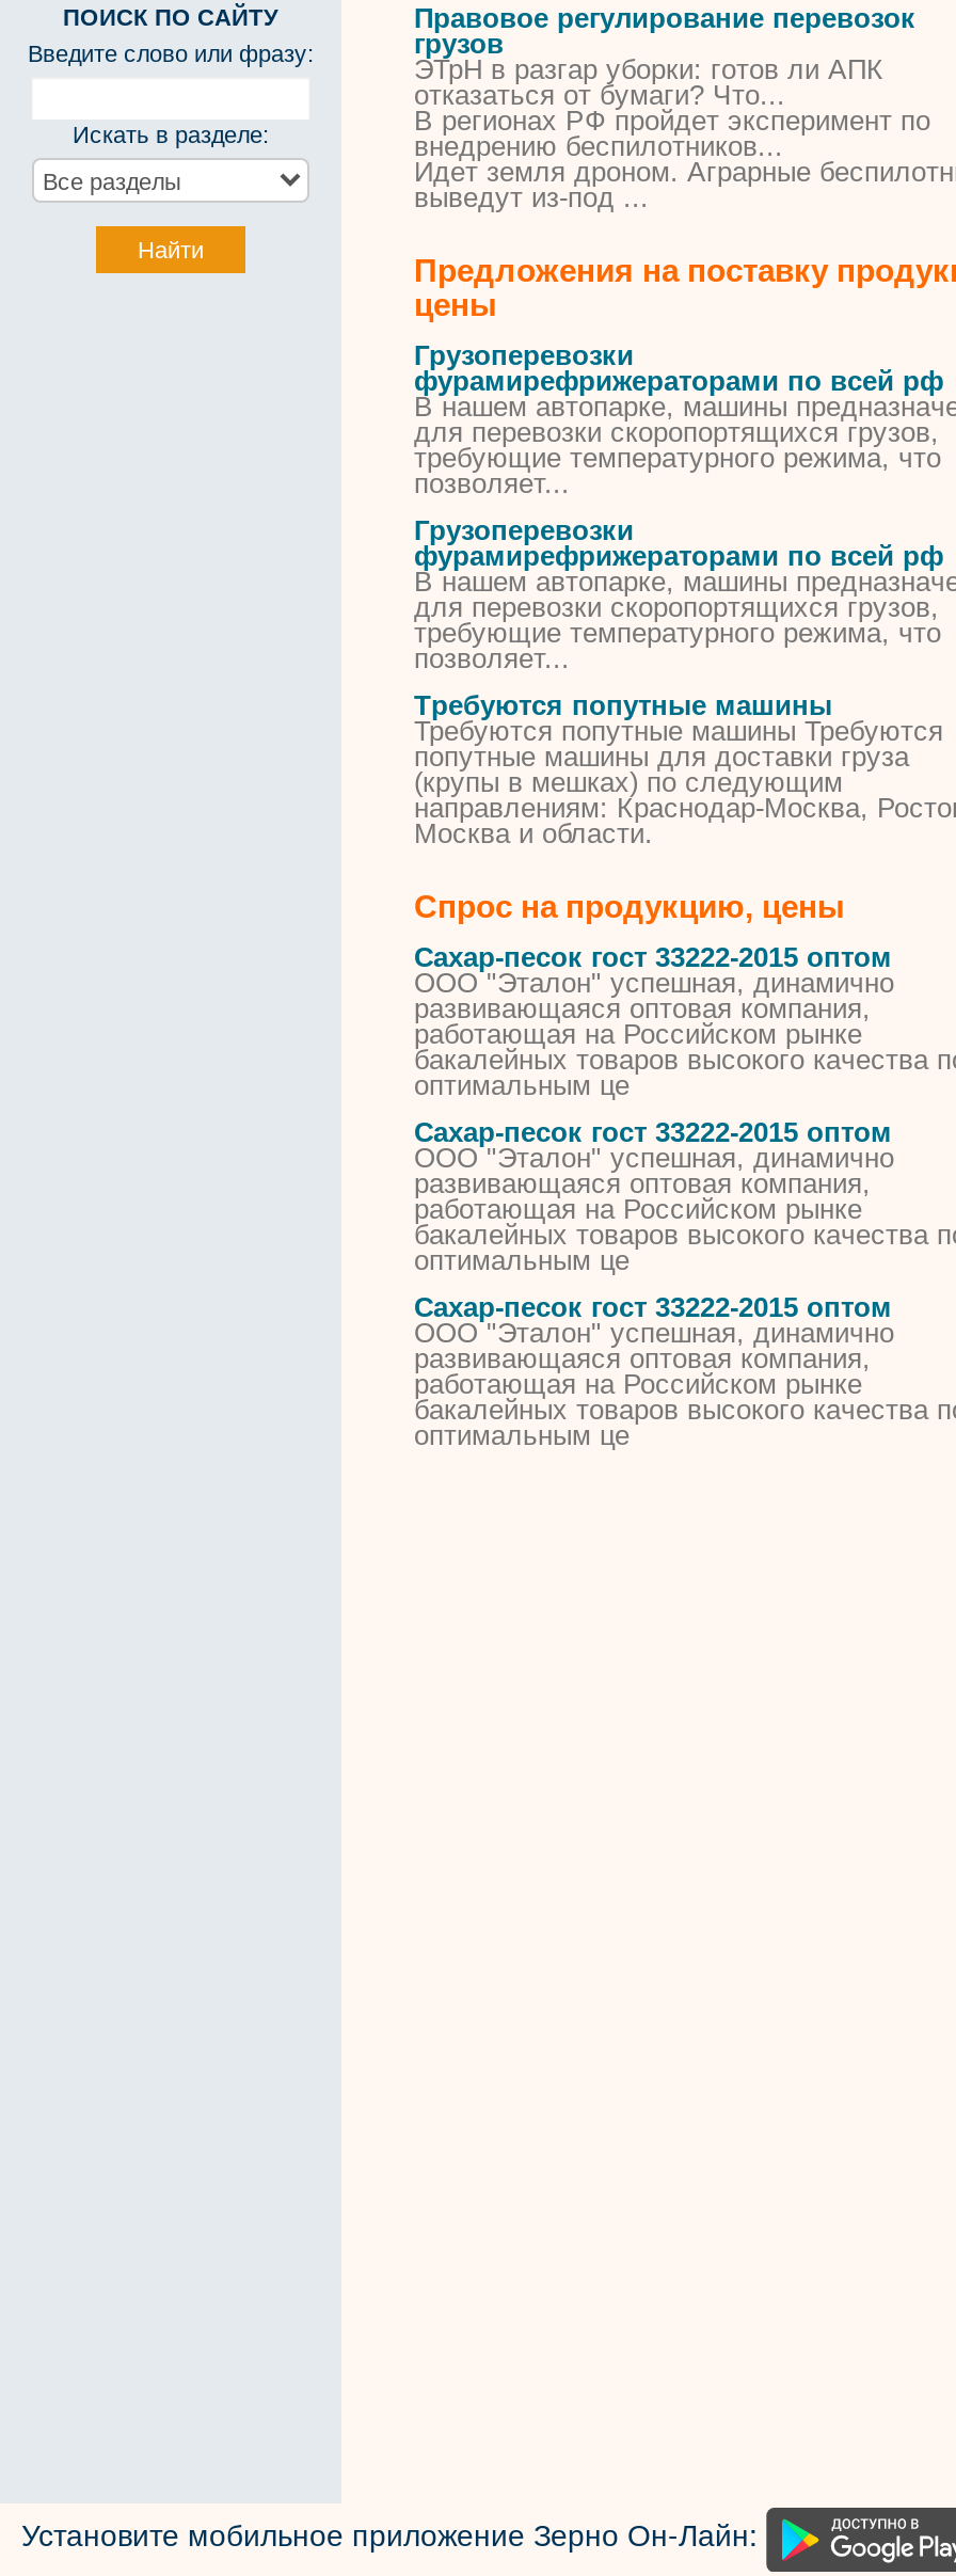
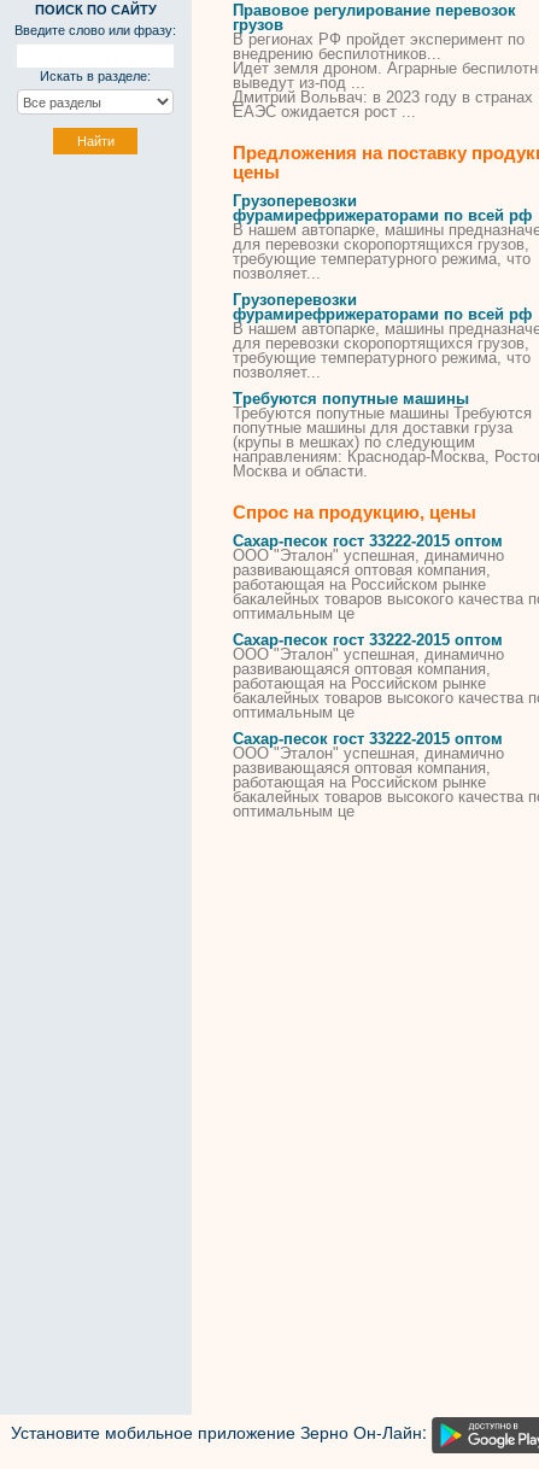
[414,53,883,111] ЭТрН в разгар уборки: готов ли АПК | отказаться от бумаги? Что... -> none
moved [414,105,930,213] -> [233,30,525,92]: В регионах РФ пройдет эксперимент по | внедрению беспилотников... | выведут из-под ...
none -> [233,88,533,121] Дмитрий Вольвач: в 2023 году в странах | ЕАЭС ожидается рост ...

